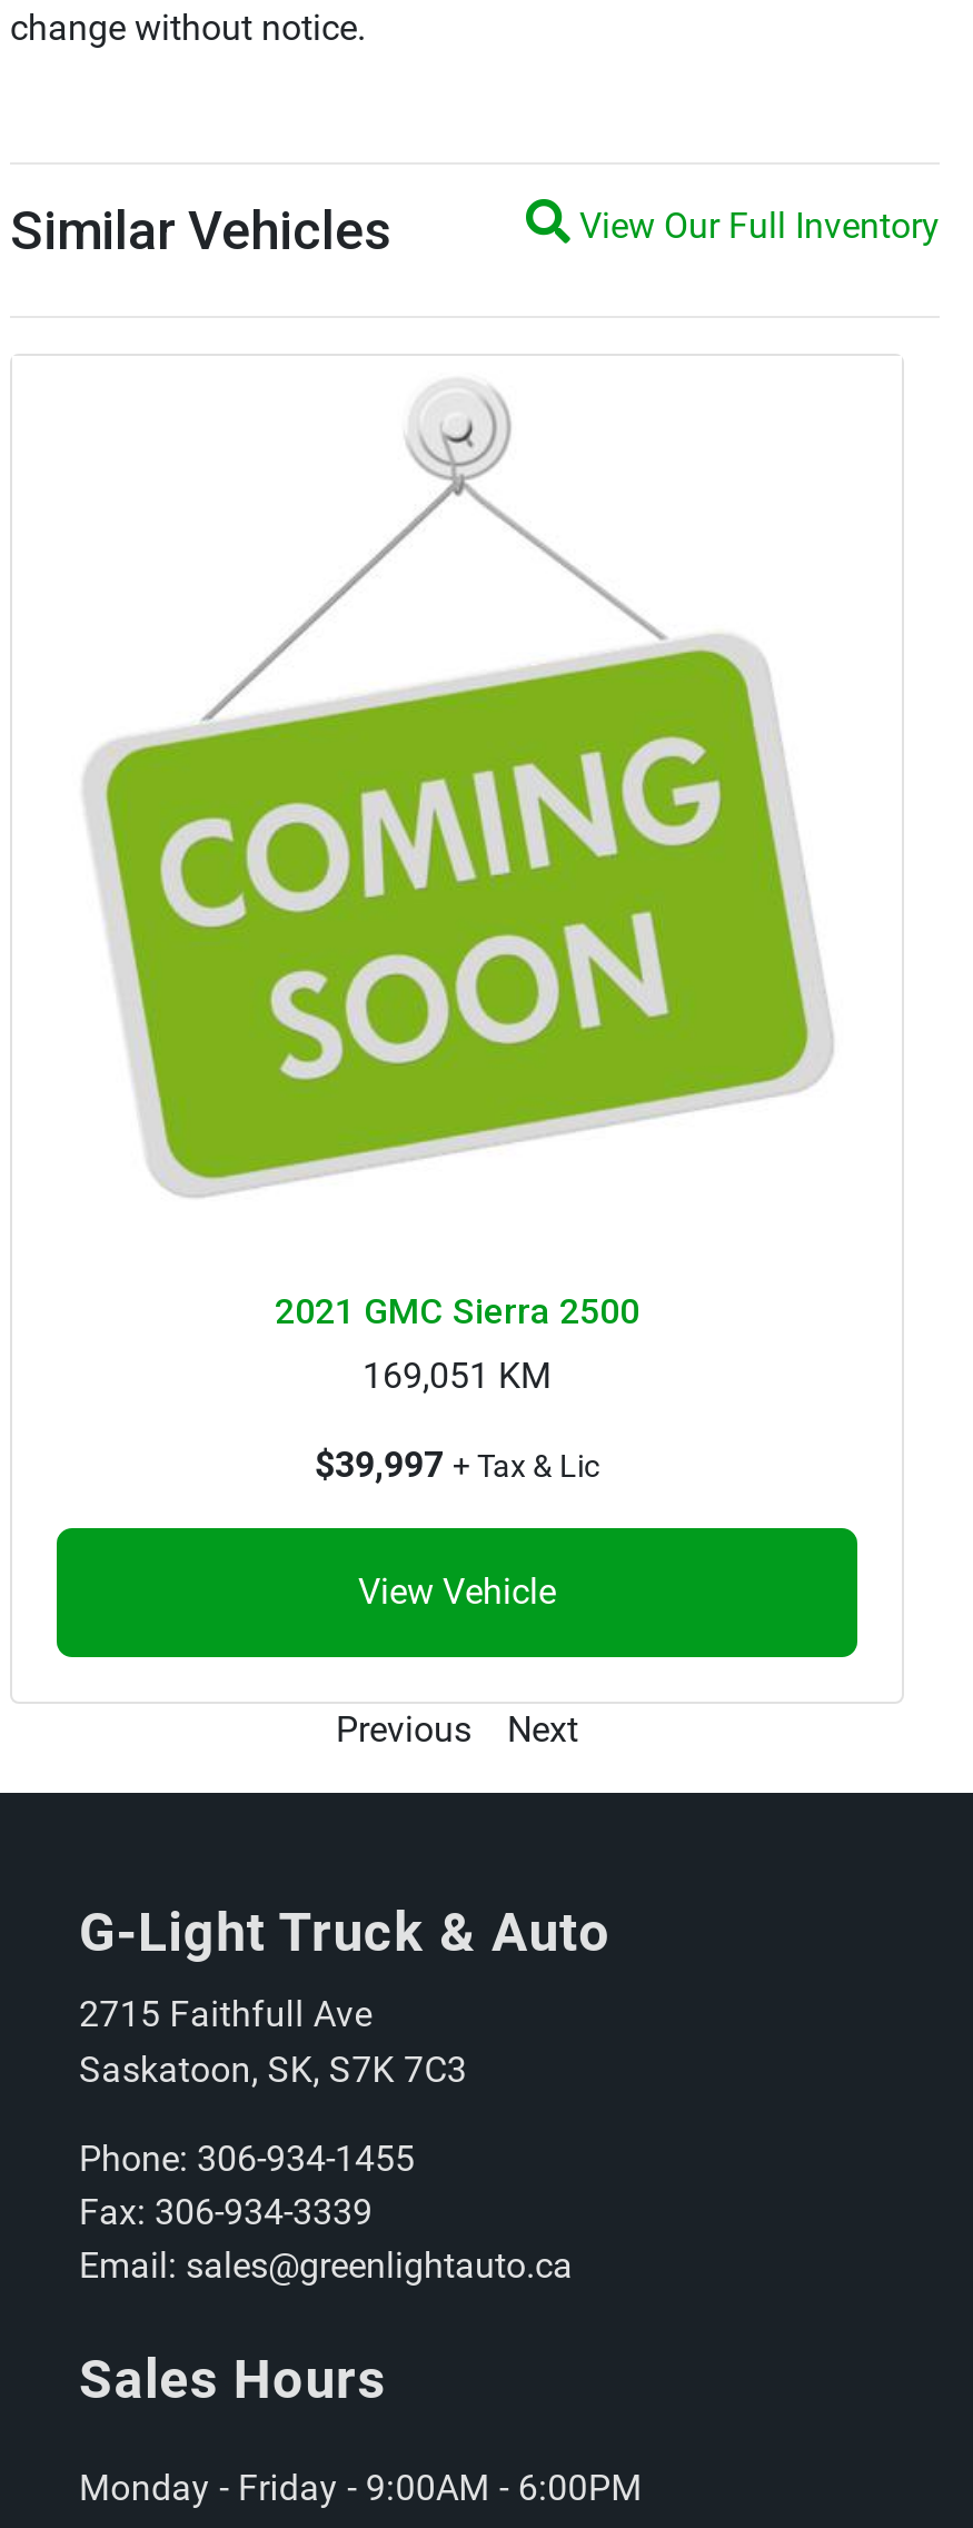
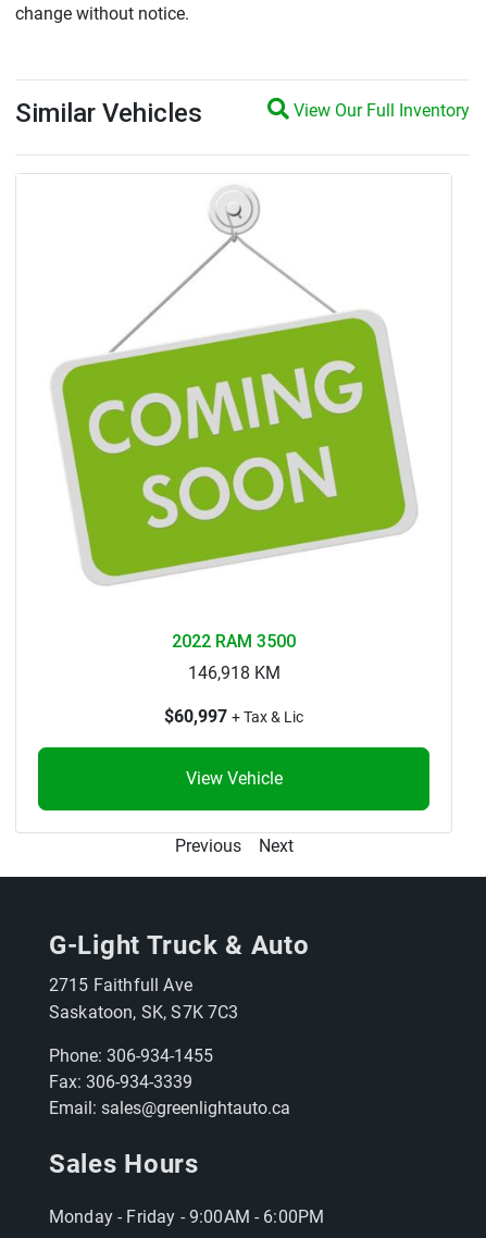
[275,1290,639,1333] 2021 GMC Sierra 2500 -> [172,631,296,652] 2022 RAM 3500
[363,1355,552,1397] 169,051 KM -> [188,663,280,683] 146,918 KM
[315,1444,599,1486] $39,997 + Tax & Lic -> [164,706,303,727] $60,997 + Tax & Lic

